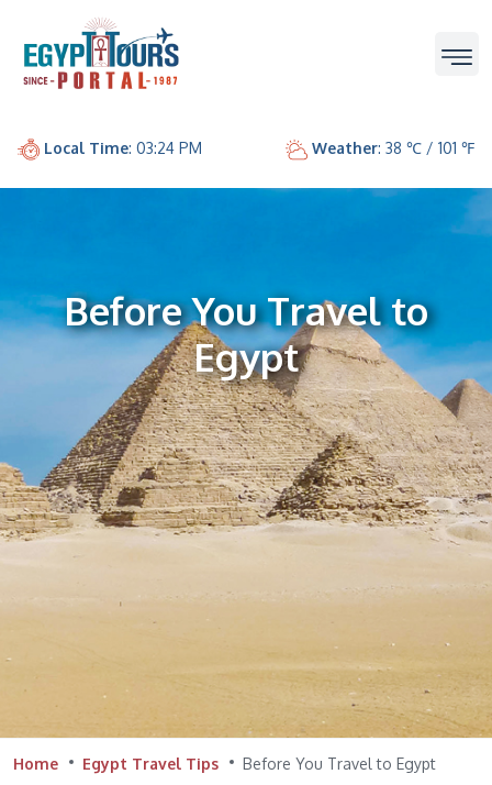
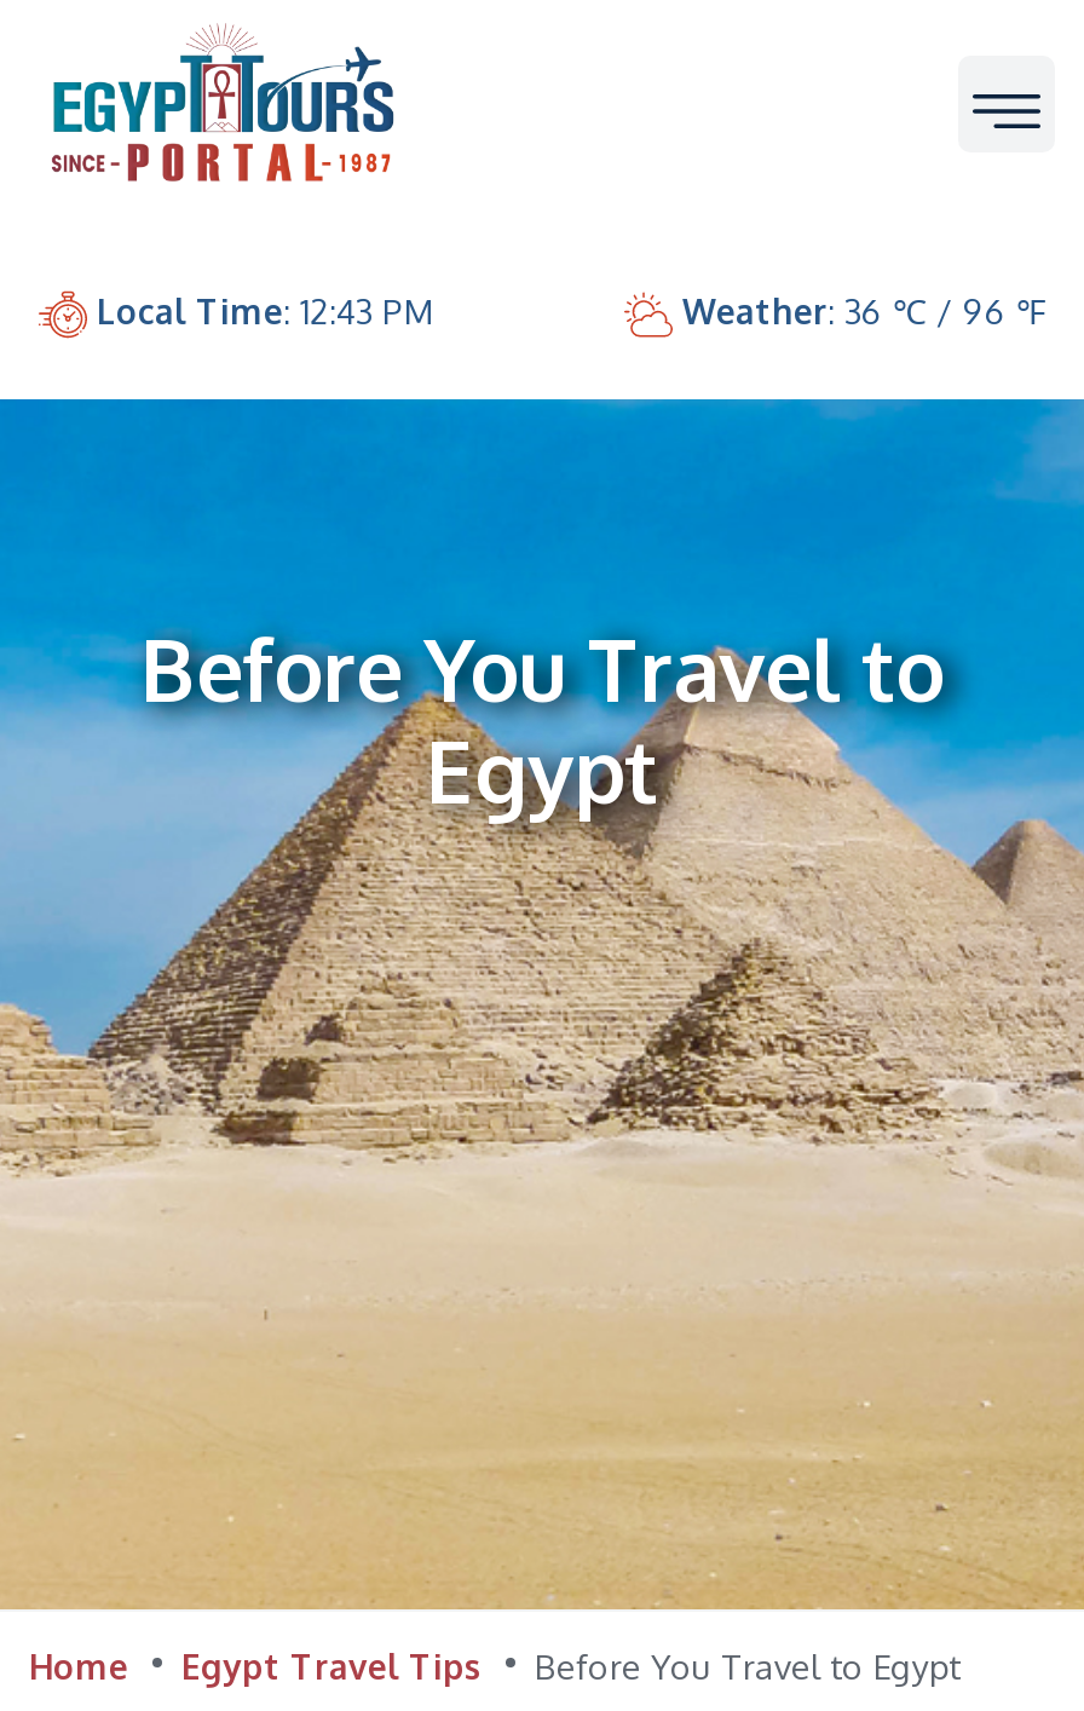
[44,138,202,157] Local Time: 03:24 PM -> [97,290,433,331] Local Time: 12:43 PM
[312,138,474,157] Weather: 38 ℃ / 101 ℉ -> [682,290,1045,331] Weather: 36 ℃ / 96 ℉

